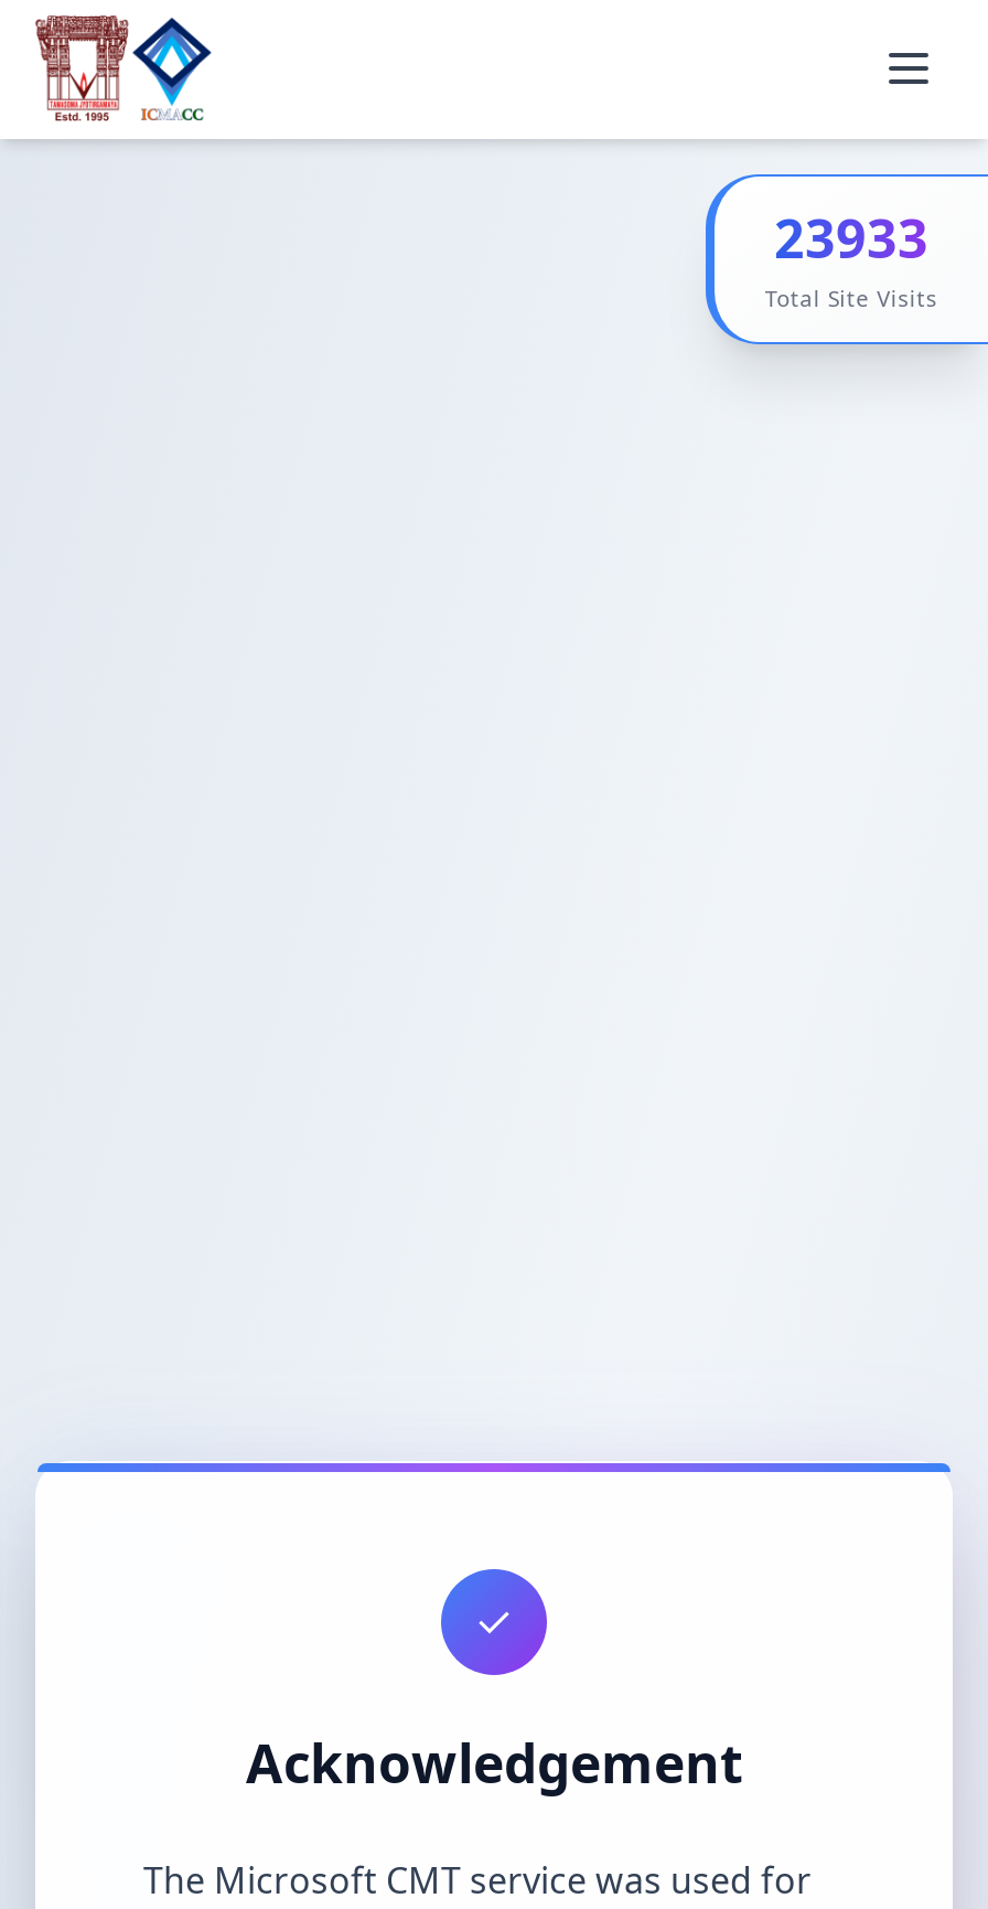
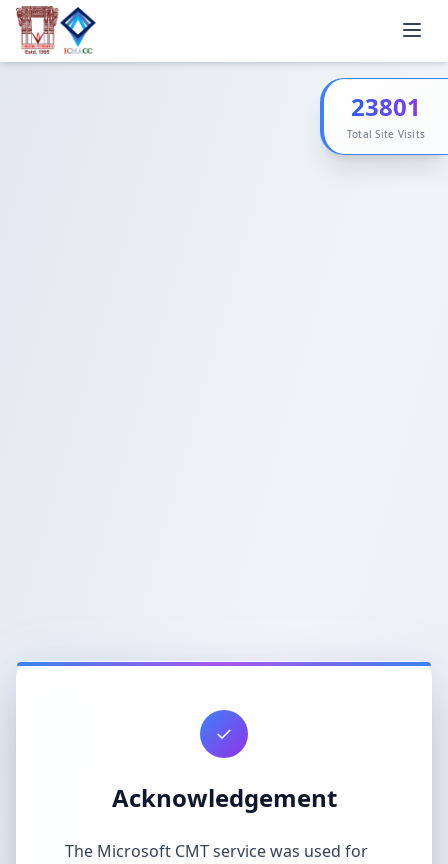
[774,201,928,274] 23933 -> [351,90,421,123] 23801

